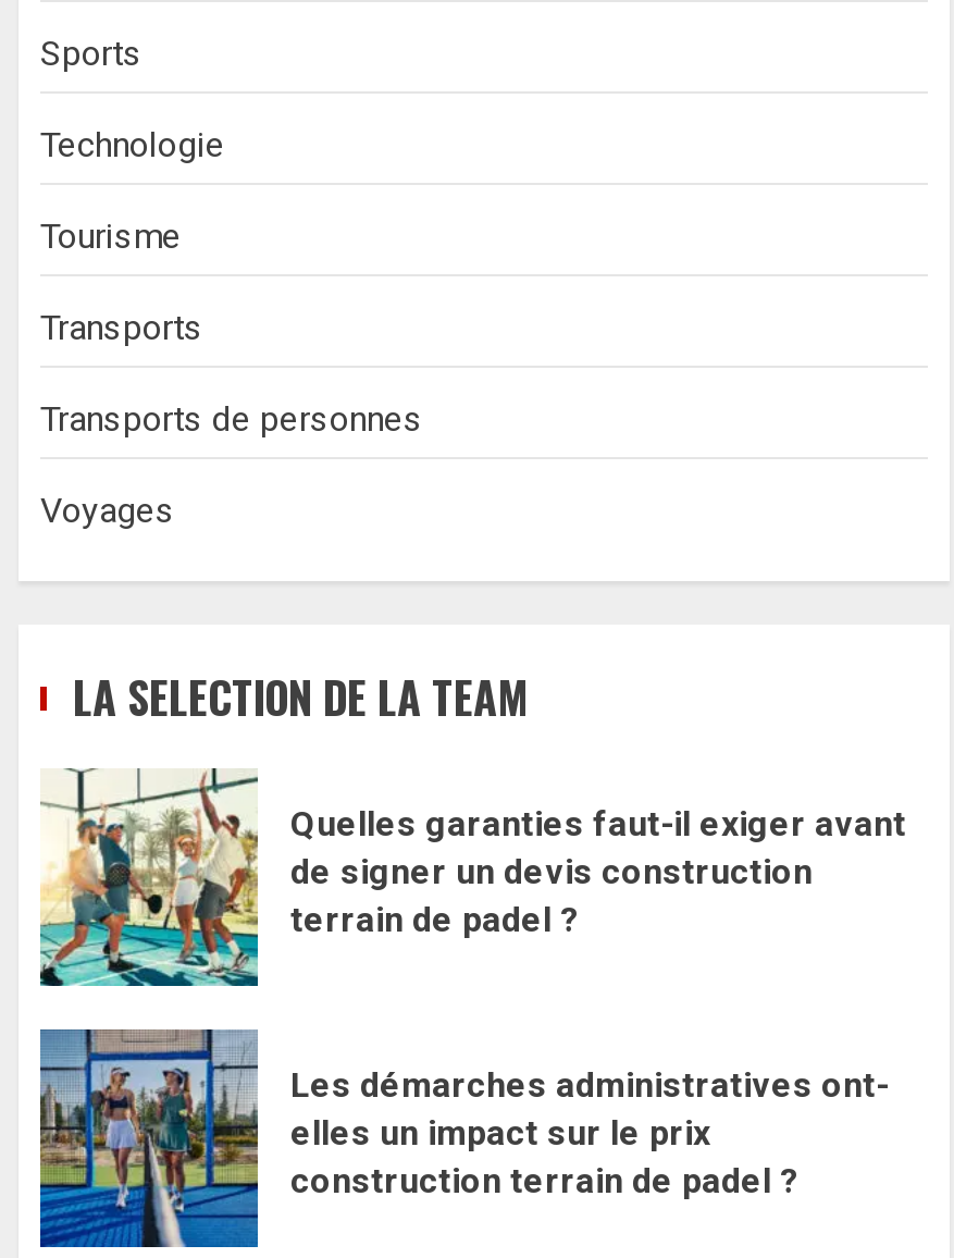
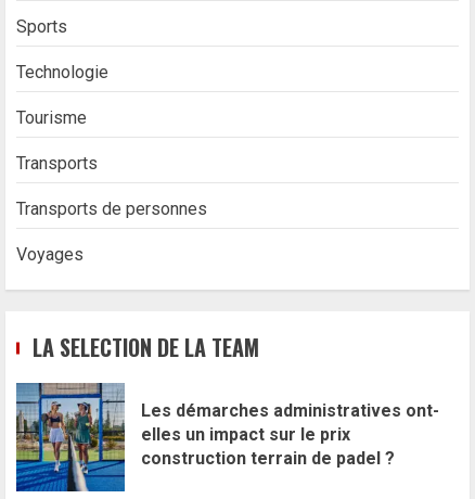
[38,768,906,988] [image] | Quelles garanties faut-il exiger avant | de signer un devis construction | terrain de padel ? -> none

